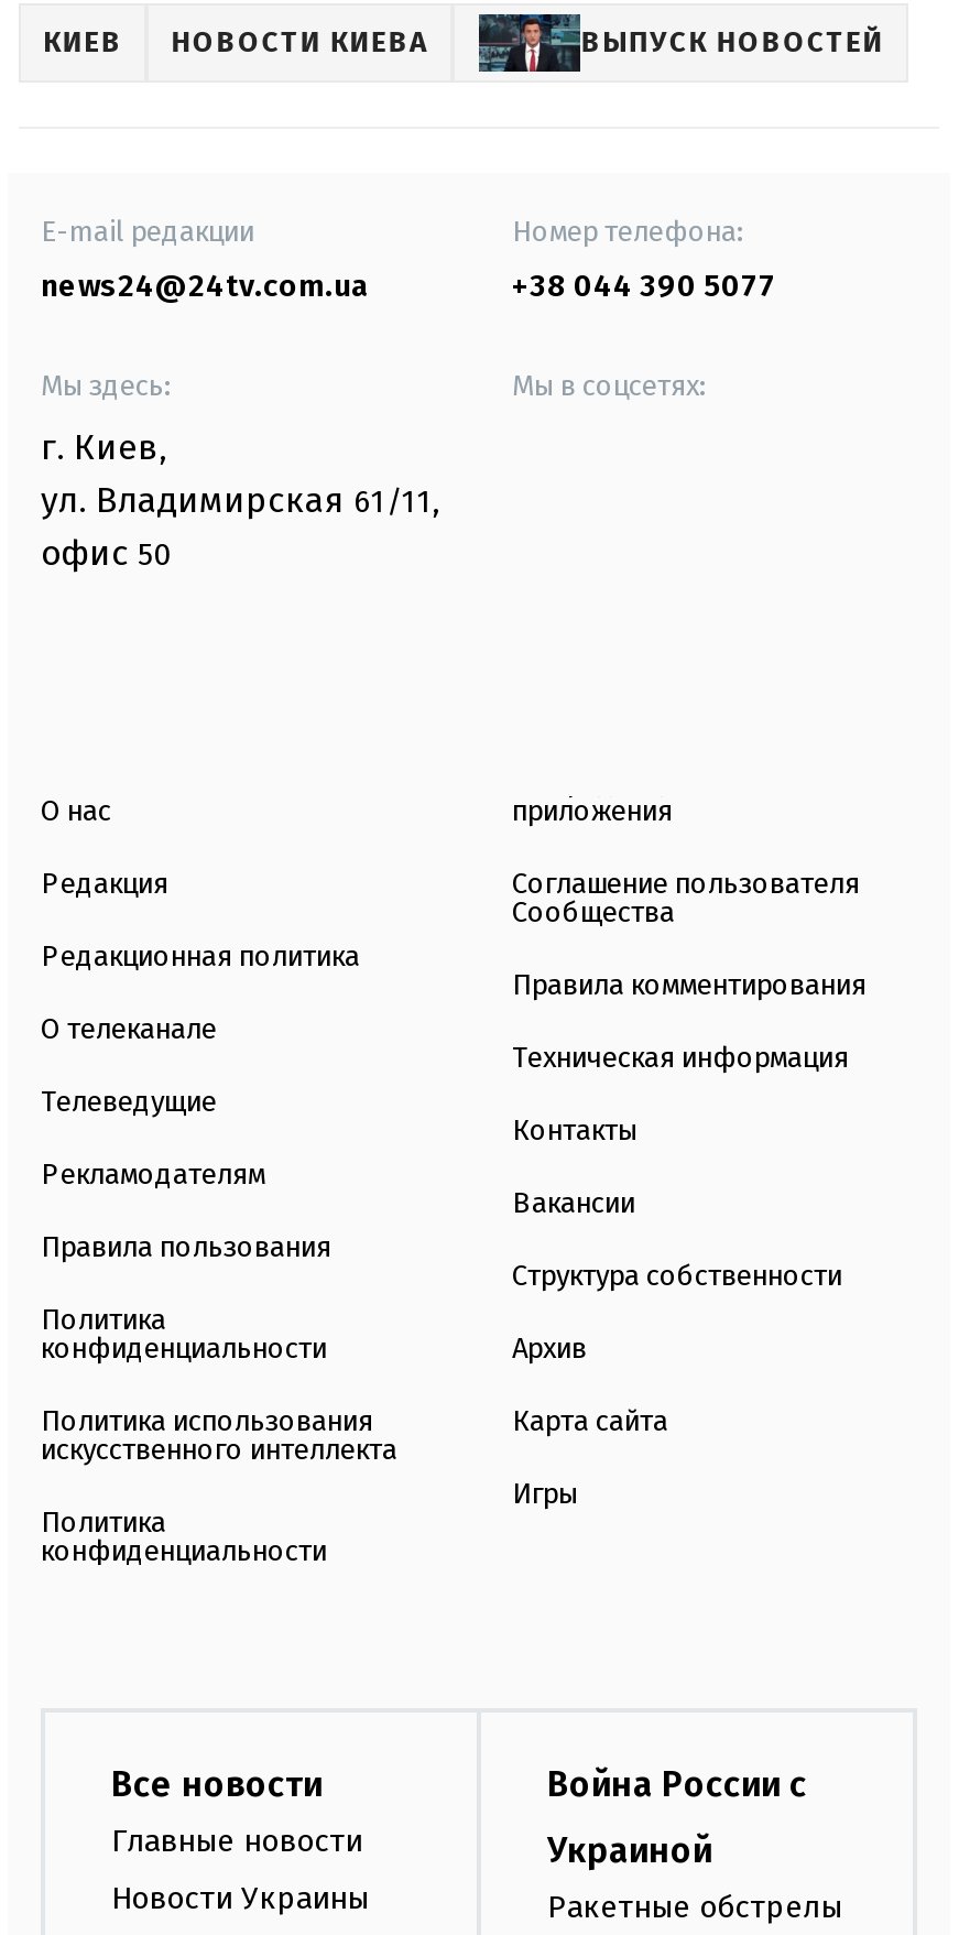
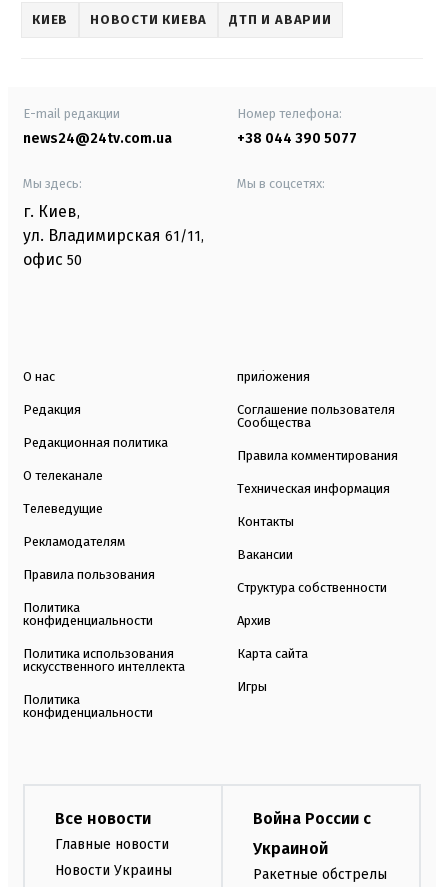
[581,26,884,59] ВЫПУСК НОВОСТЕЙ -> [229,12,332,27] ДТП И АВАРИИ

